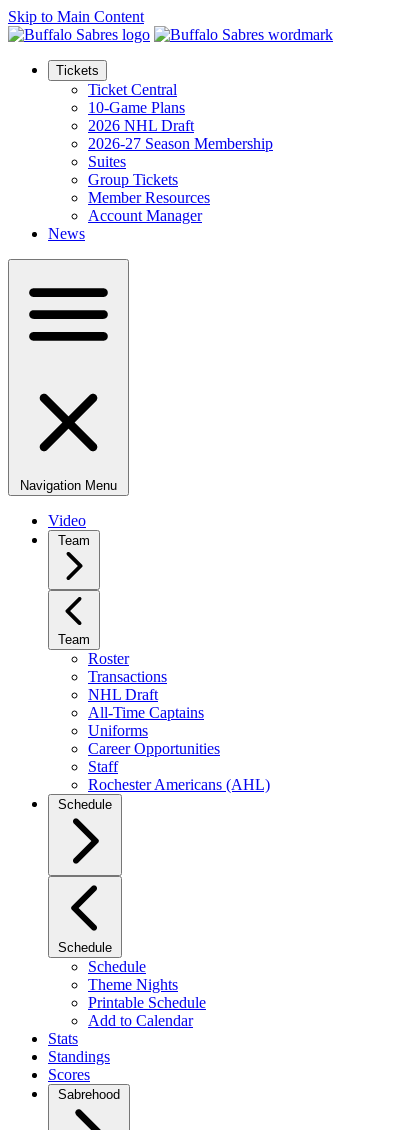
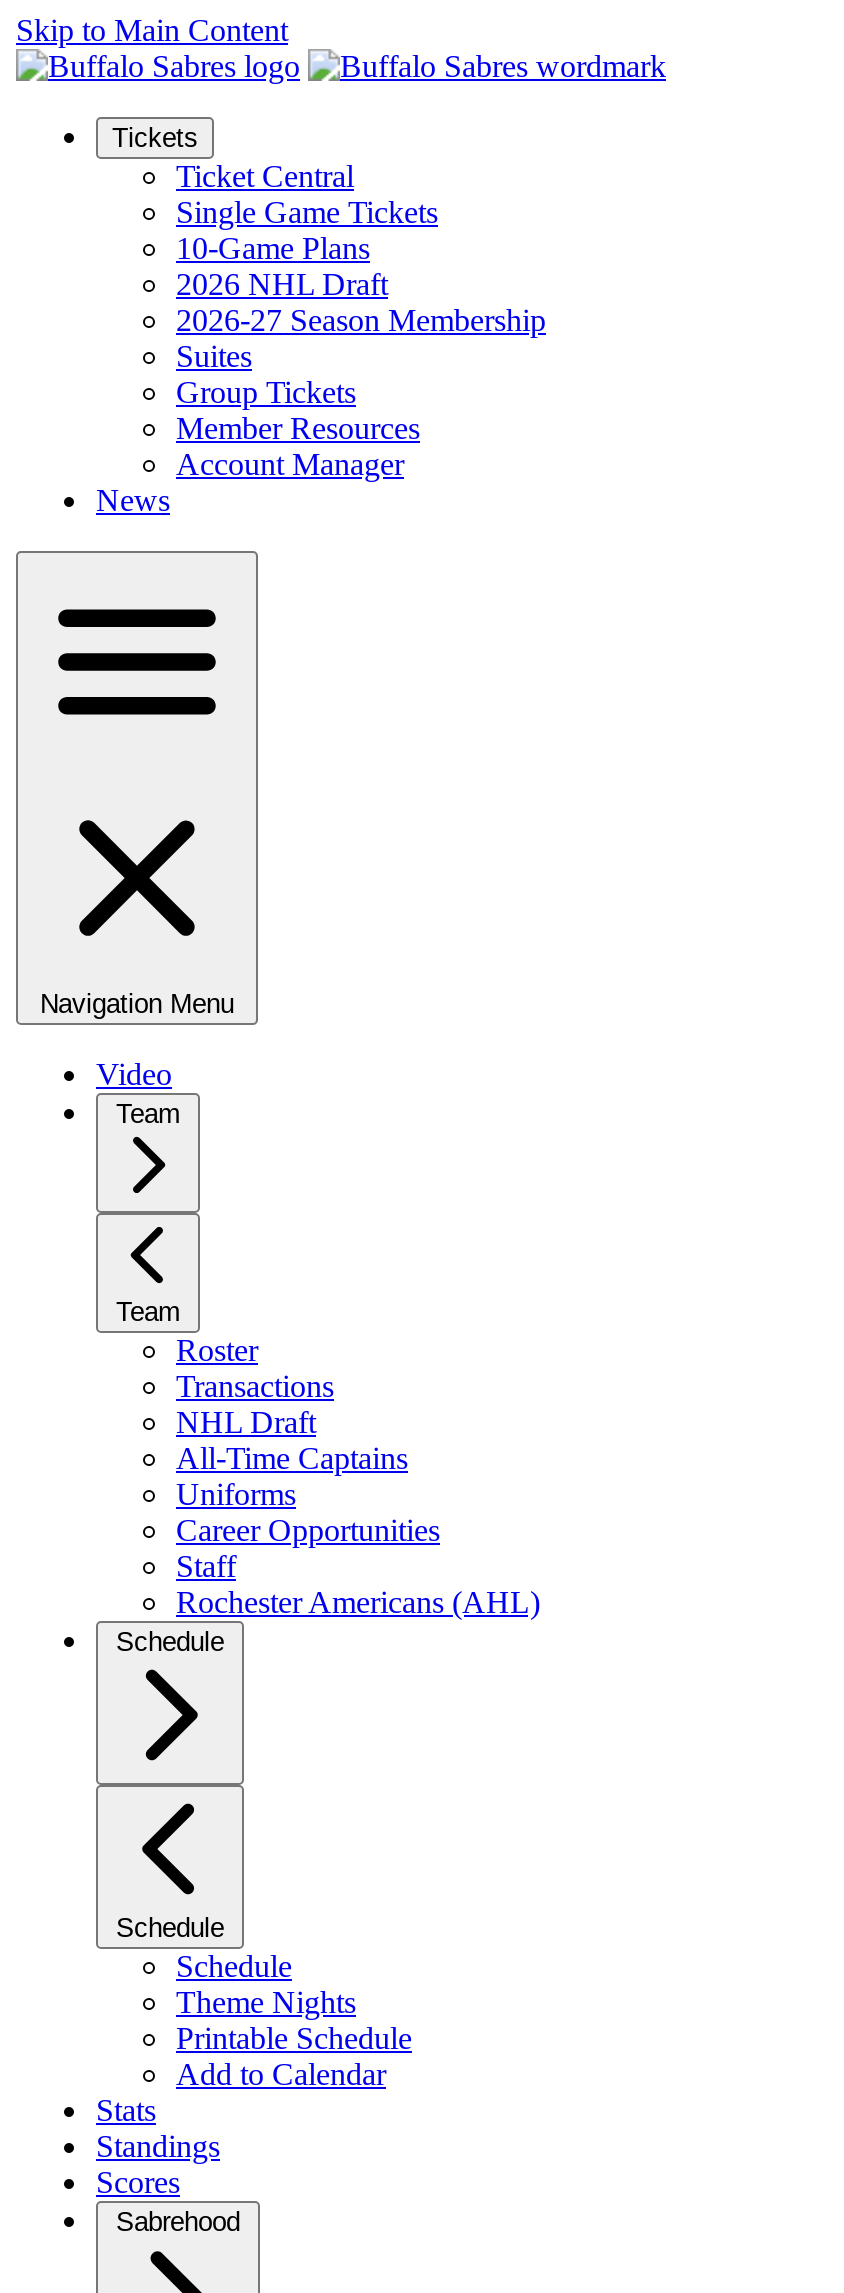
none -> [176,195,438,229] Single Game Tickets

